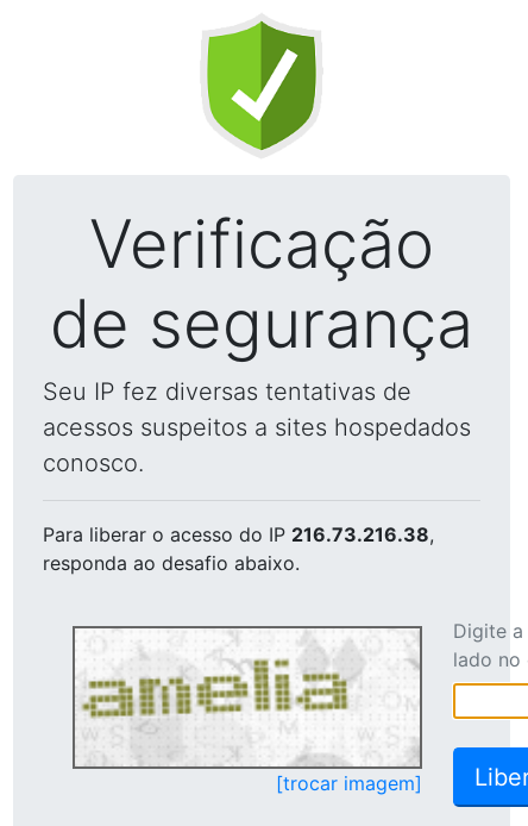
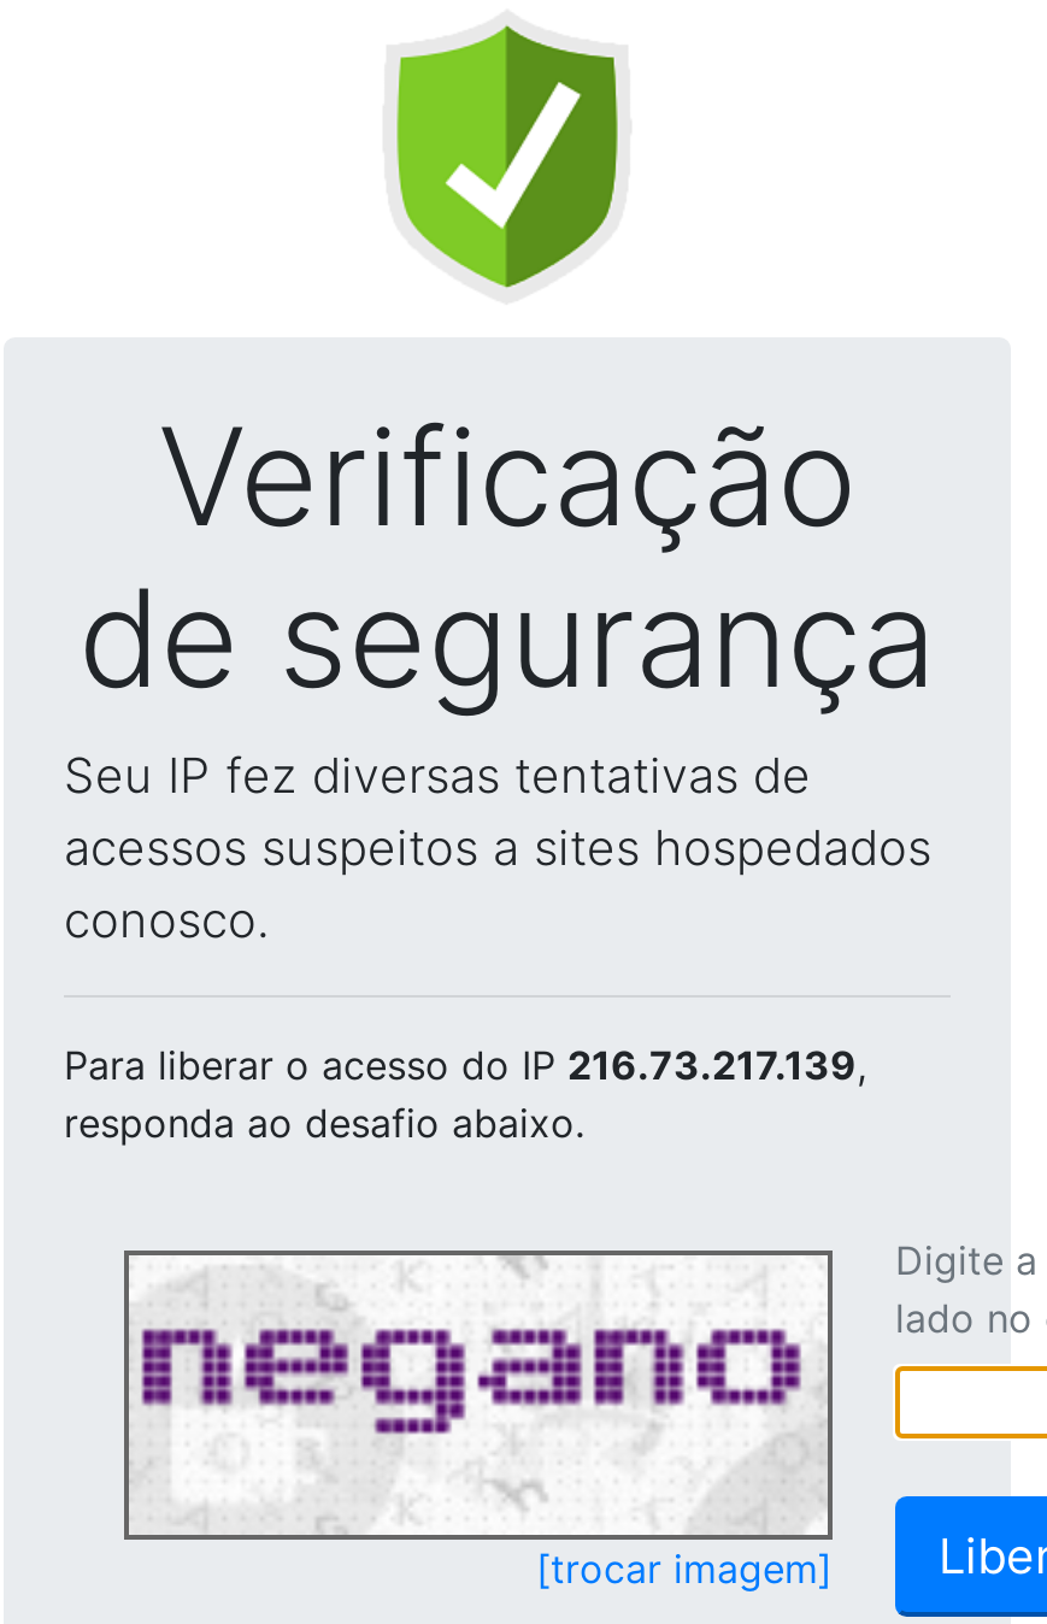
[43,522,434,546] Para liberar o acesso do IP 216.73.216.38, -> [64,1041,866,1089] Para liberar o acesso do IP 216.73.217.139,
[81,630,417,764] [image] -> [139,1260,825,1532] [image]

